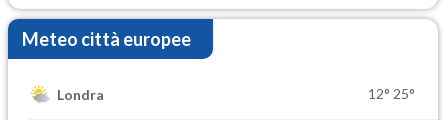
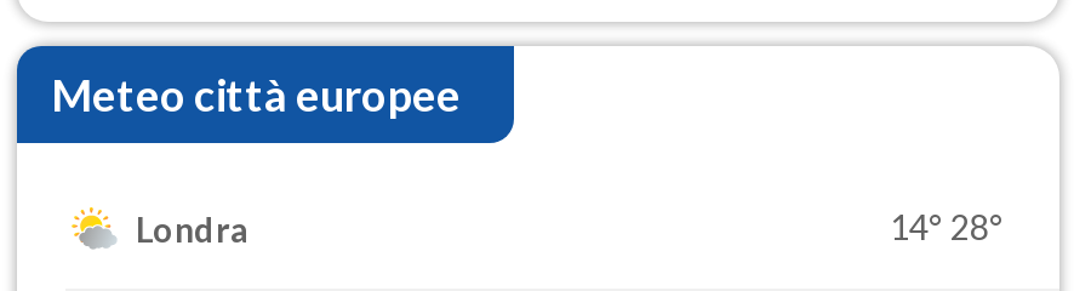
[368,84,415,101] 12° 25° -> [890,205,1004,246] 14° 28°

